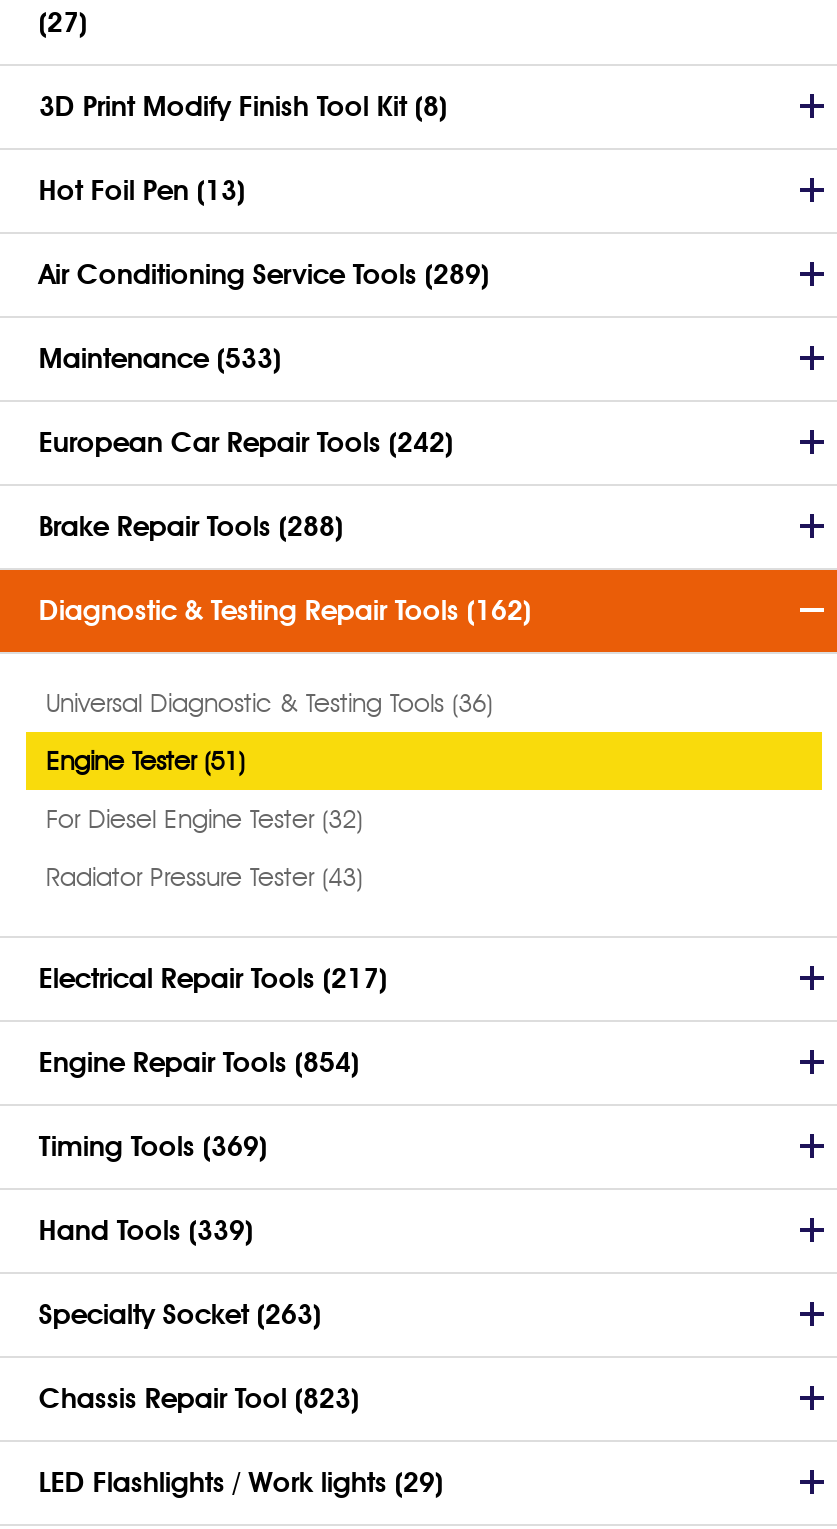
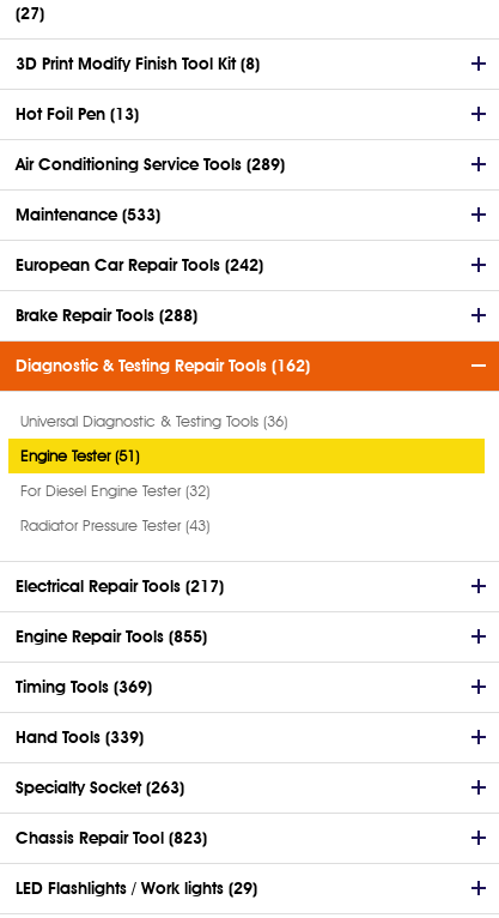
[39,1046,359,1078] Engine Repair Tools (854) -> [16,627,207,646] Engine Repair Tools (855)

